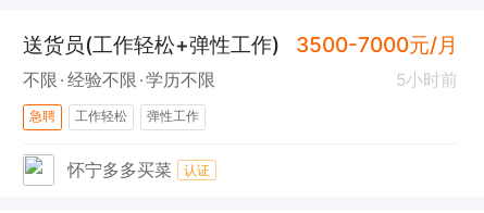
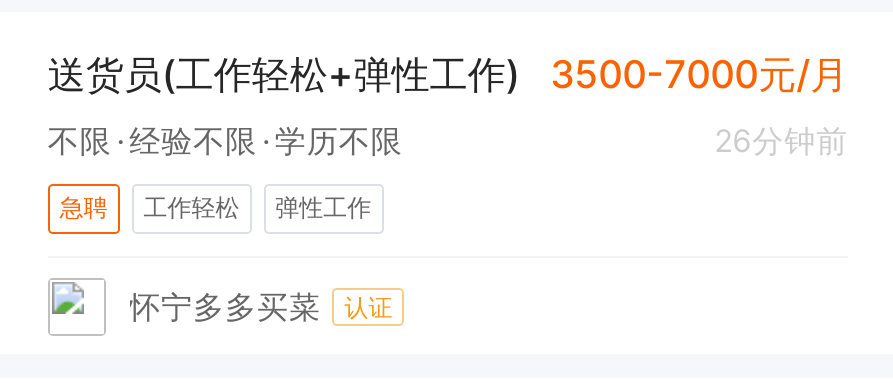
[396,70,458,90] 5小时前 -> [714,121,848,159] 26分钟前

